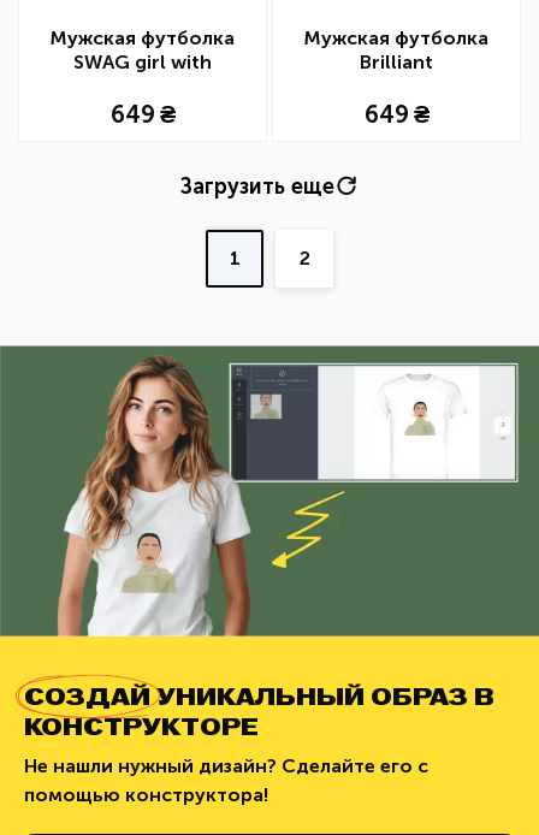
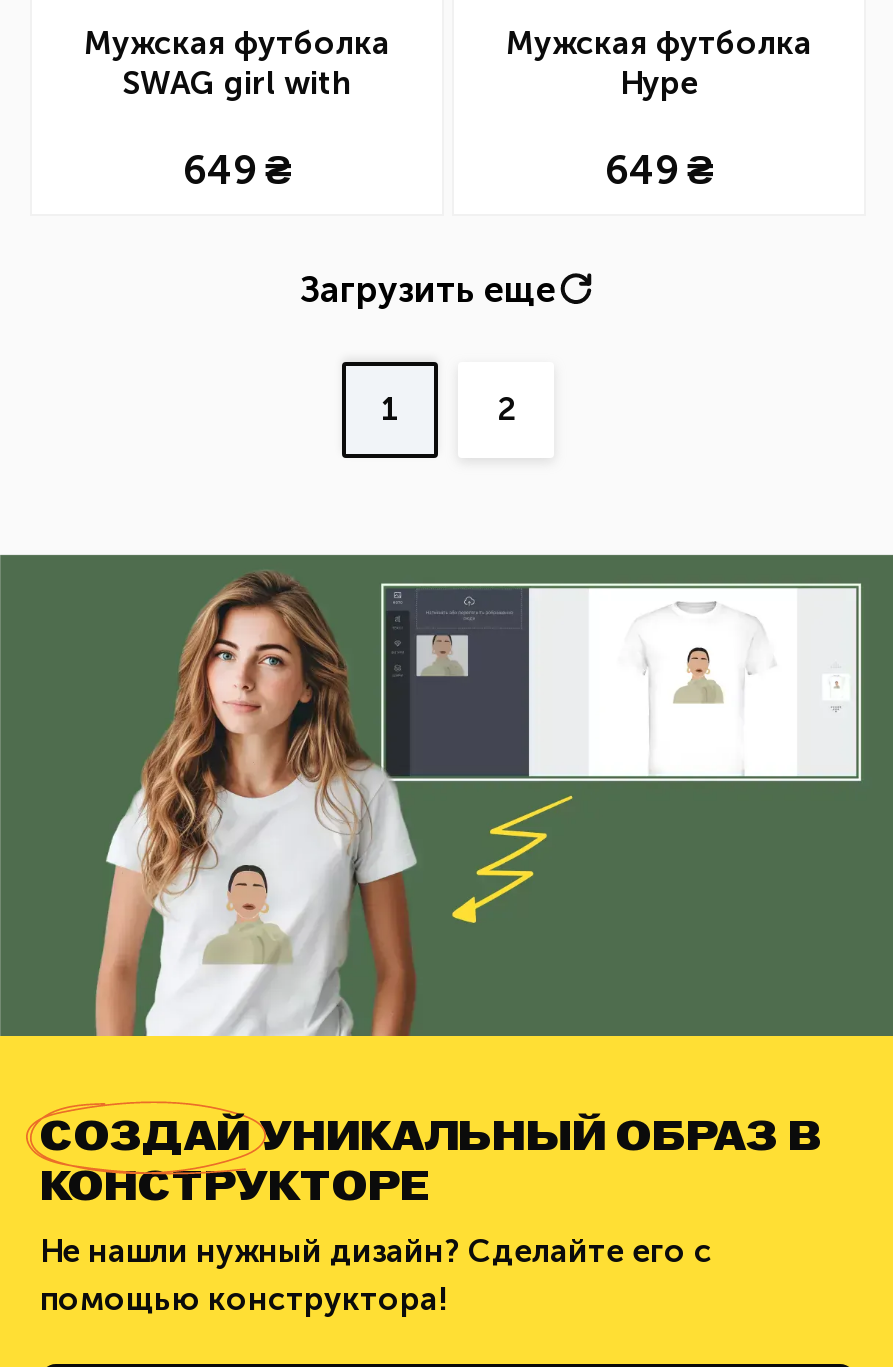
[360,50,433,73] Brilliant -> [620,64,698,102] Hype

